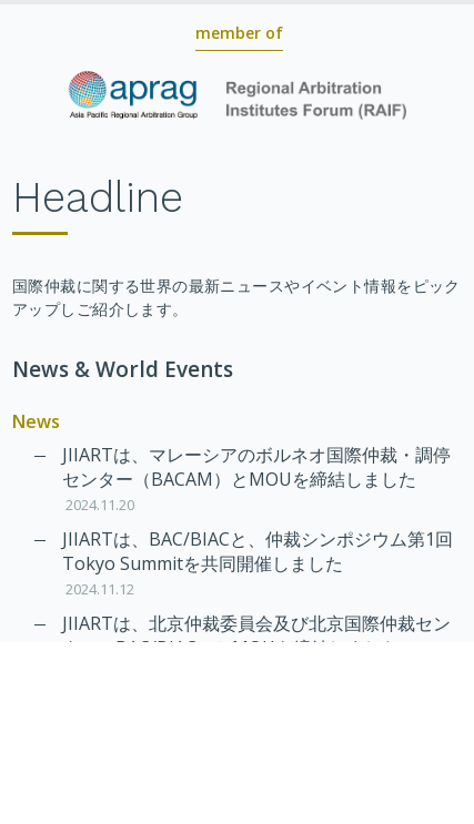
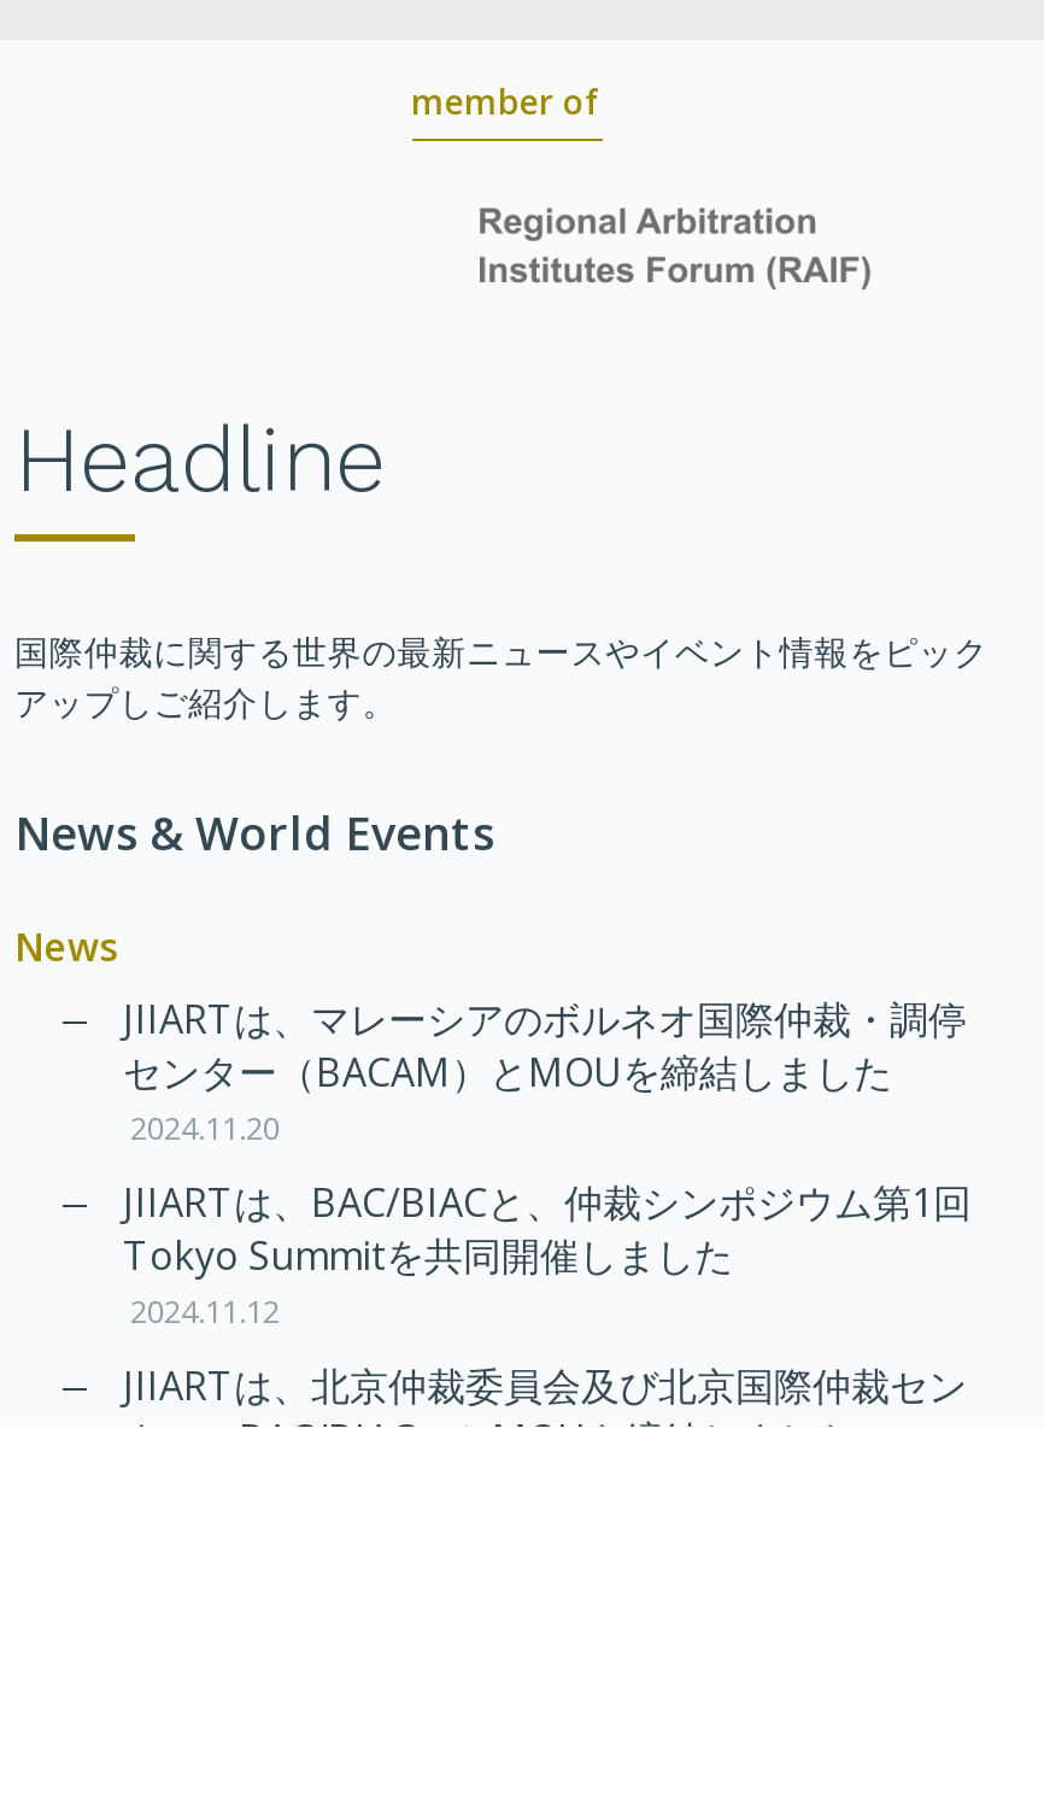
[68,70,199,120] [image] -> none

